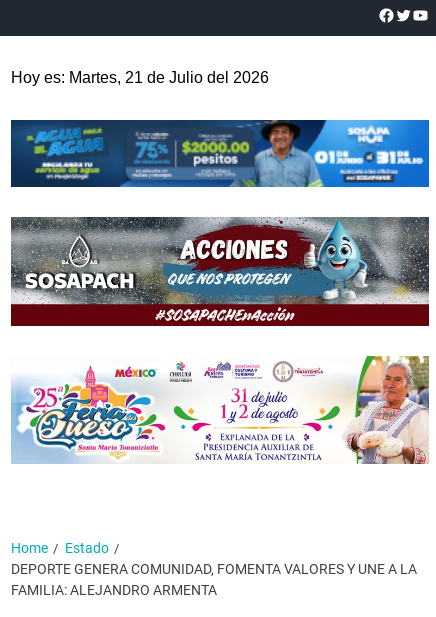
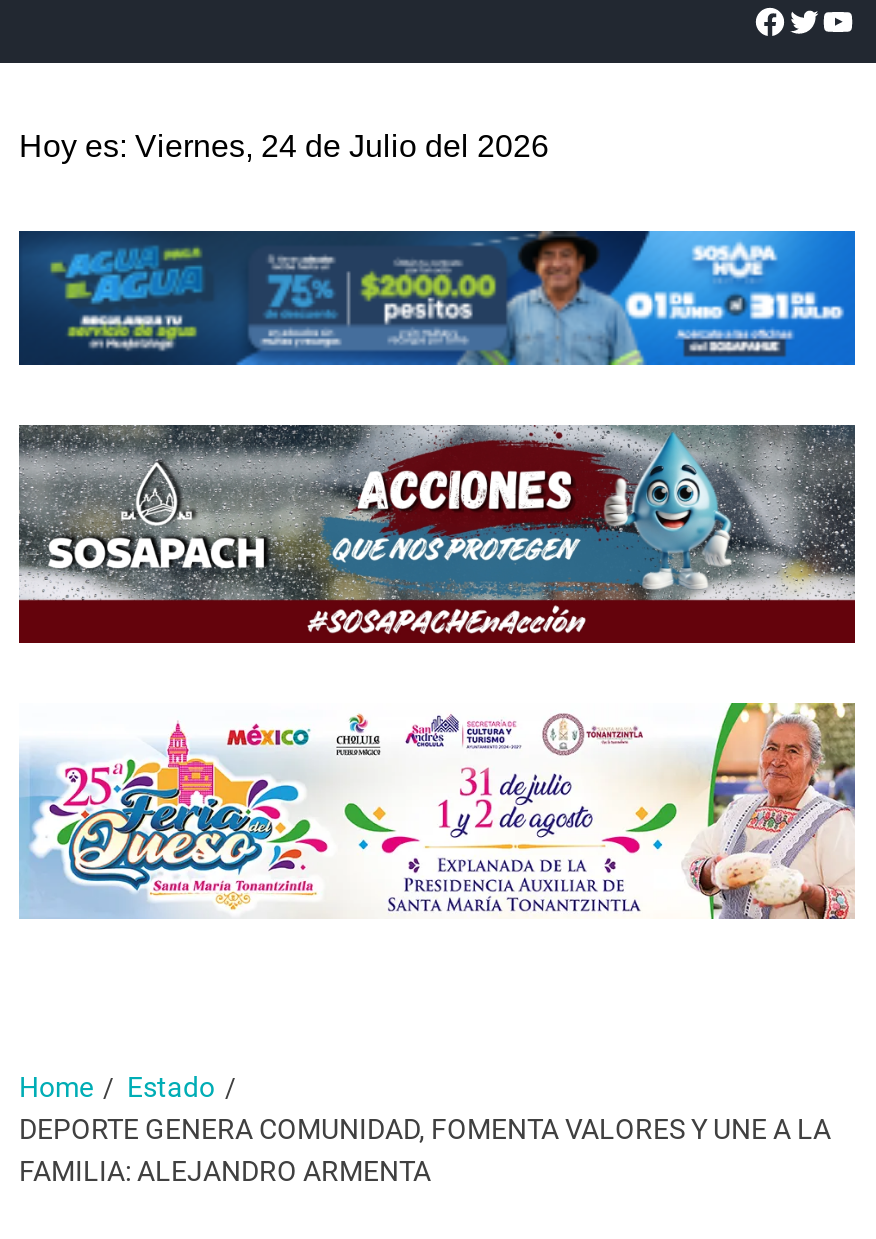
[11,69,269,86] Hoy es: Martes, 21 de Julio del 2026 -> [19,129,549,163] Hoy es: Viernes, 24 de Julio del 2026

